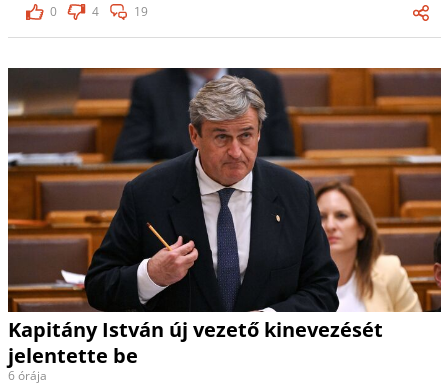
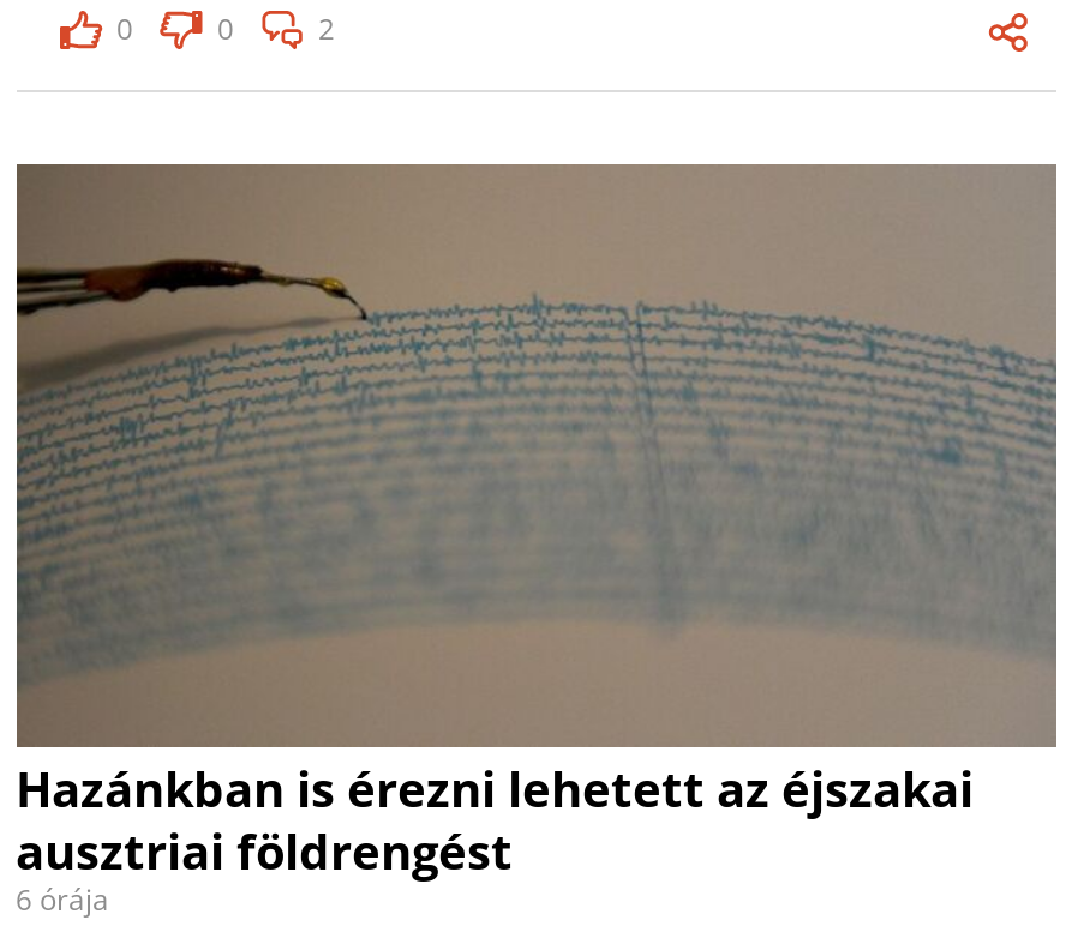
[91,3,147,20] 4 | 19 -> [217,7,335,48] 0 | 2
[7,68,442,369] [image] | Kapitány István új vezető kinevezését | jelentette be -> [14,166,1059,885] [image] | Hazánkban is érezni lehetett az éjszakai | ausztriai földrengést

